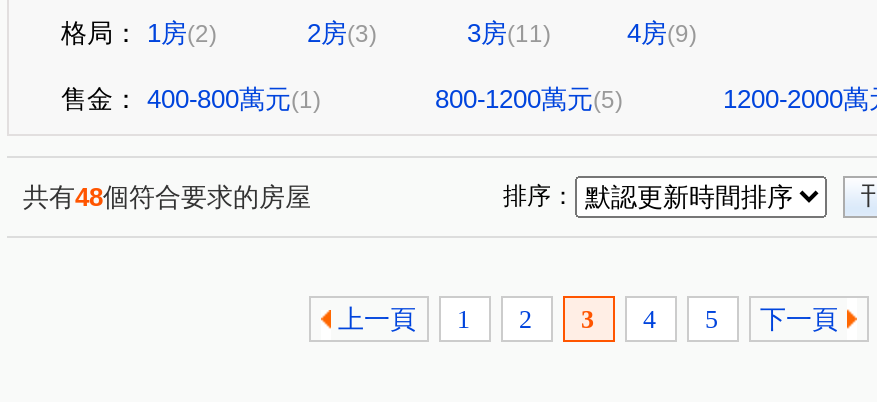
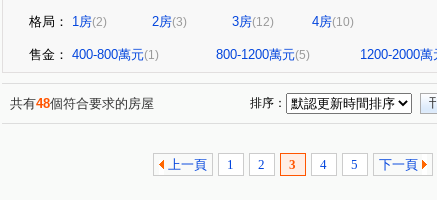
[467,18,551,48] 3房(11) -> [232,14,274,29] 3房(12)
[627,18,697,48] 4房(9) -> [312,14,354,29] 4房(10)

